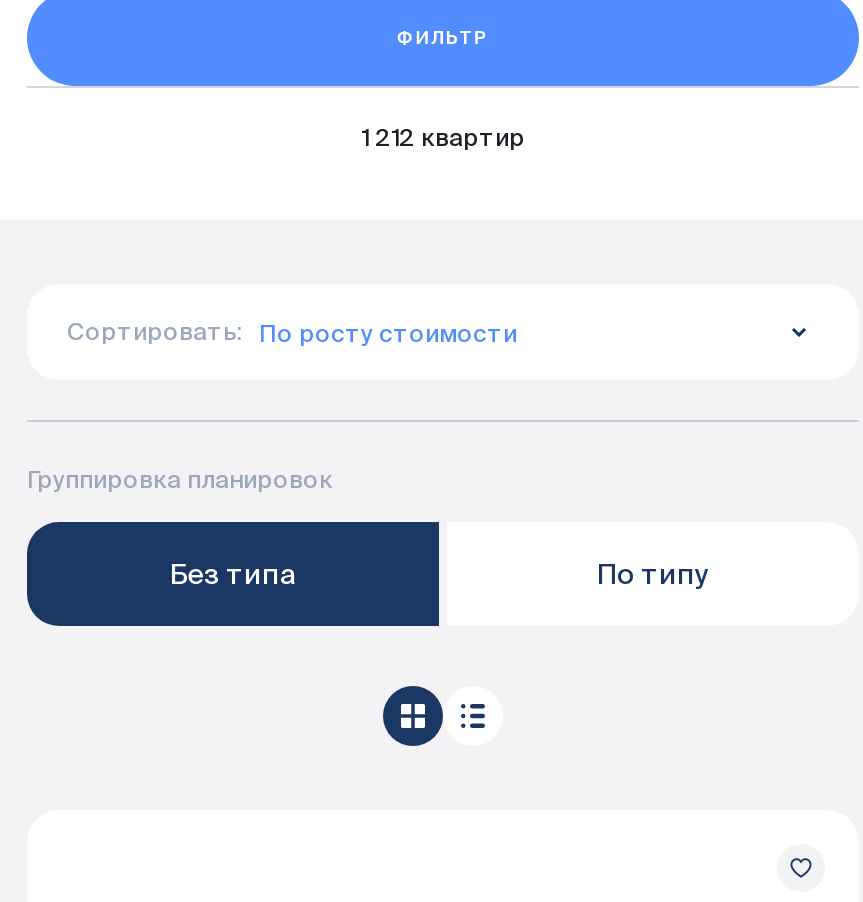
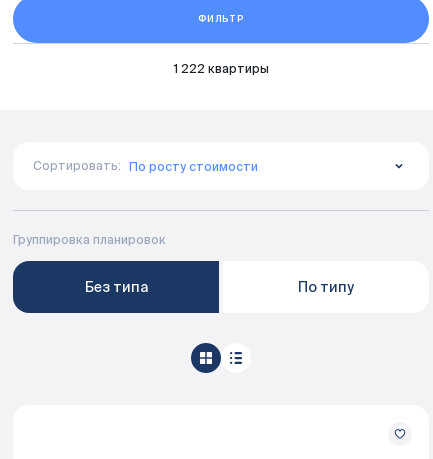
[361,124,525,150] 1 212 квартир -> [173,62,268,75] 1 222 квартиры

